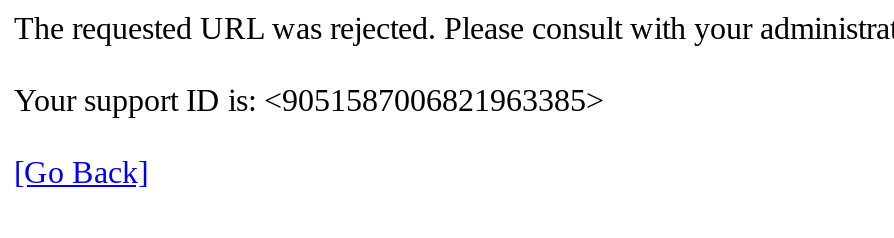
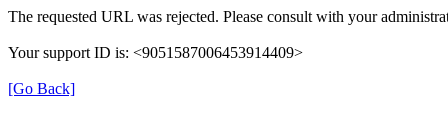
[14,83,604,117] Your support ID is: <9051587006821963385> -> [8,44,303,61] Your support ID is: <9051587006453914409>

